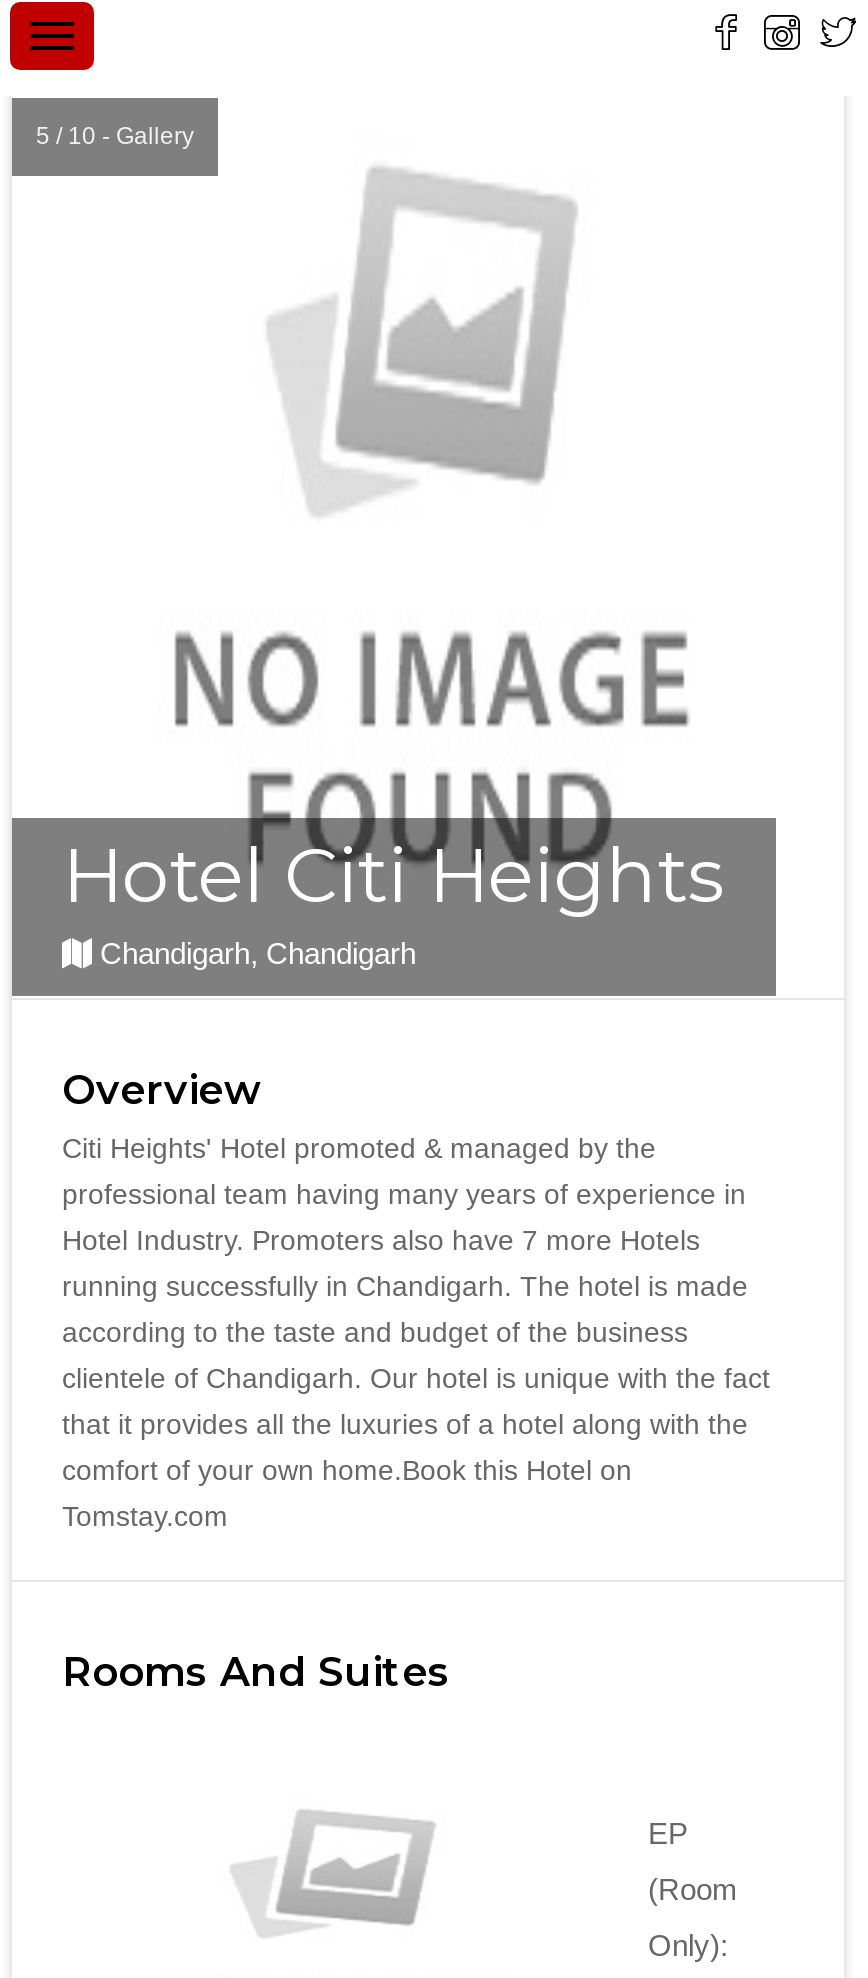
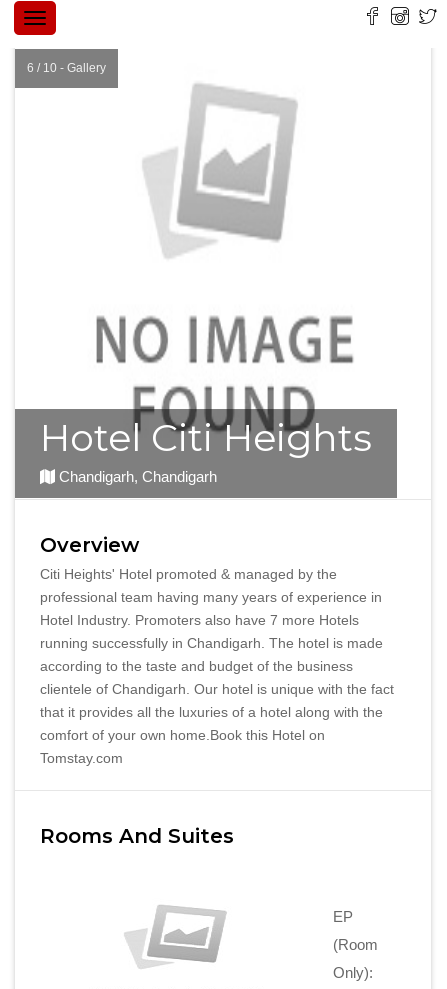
[36,122,194,150] 5 / 10 - Gallery -> [27,61,106,75] 6 / 10 - Gallery

